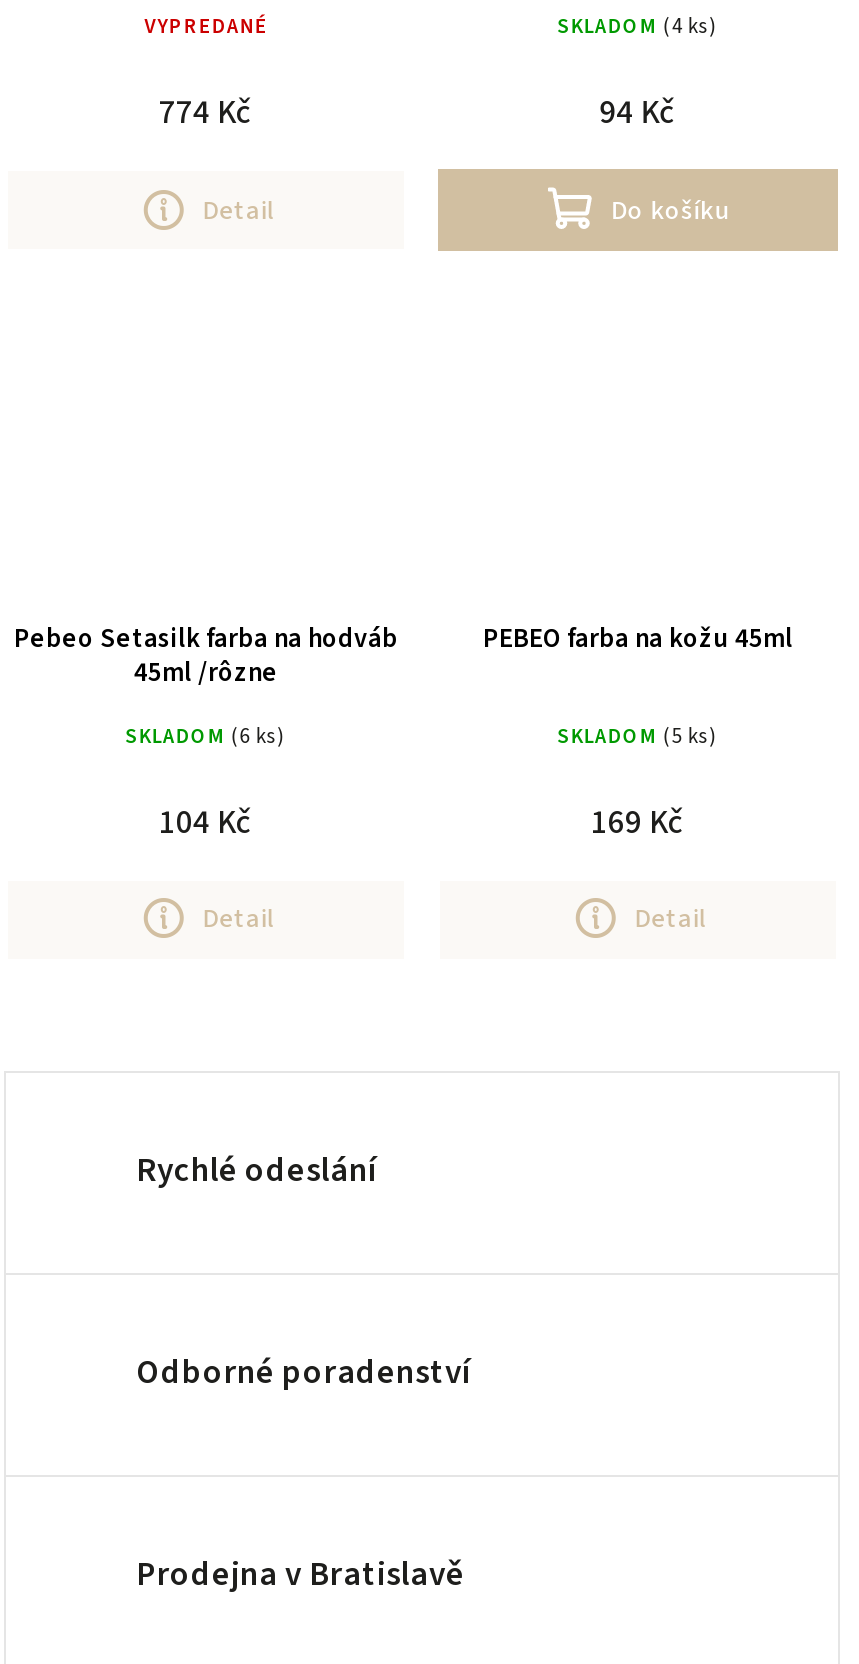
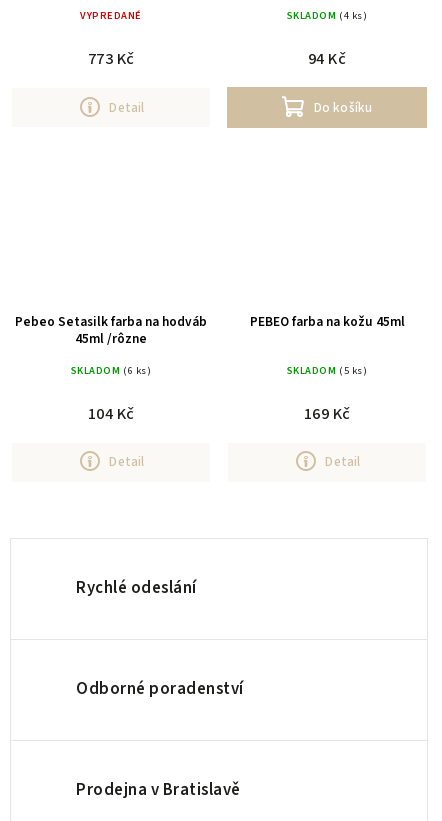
[159,90,253,138] 774 Kč -> [87,47,134,71] 773 Kč

